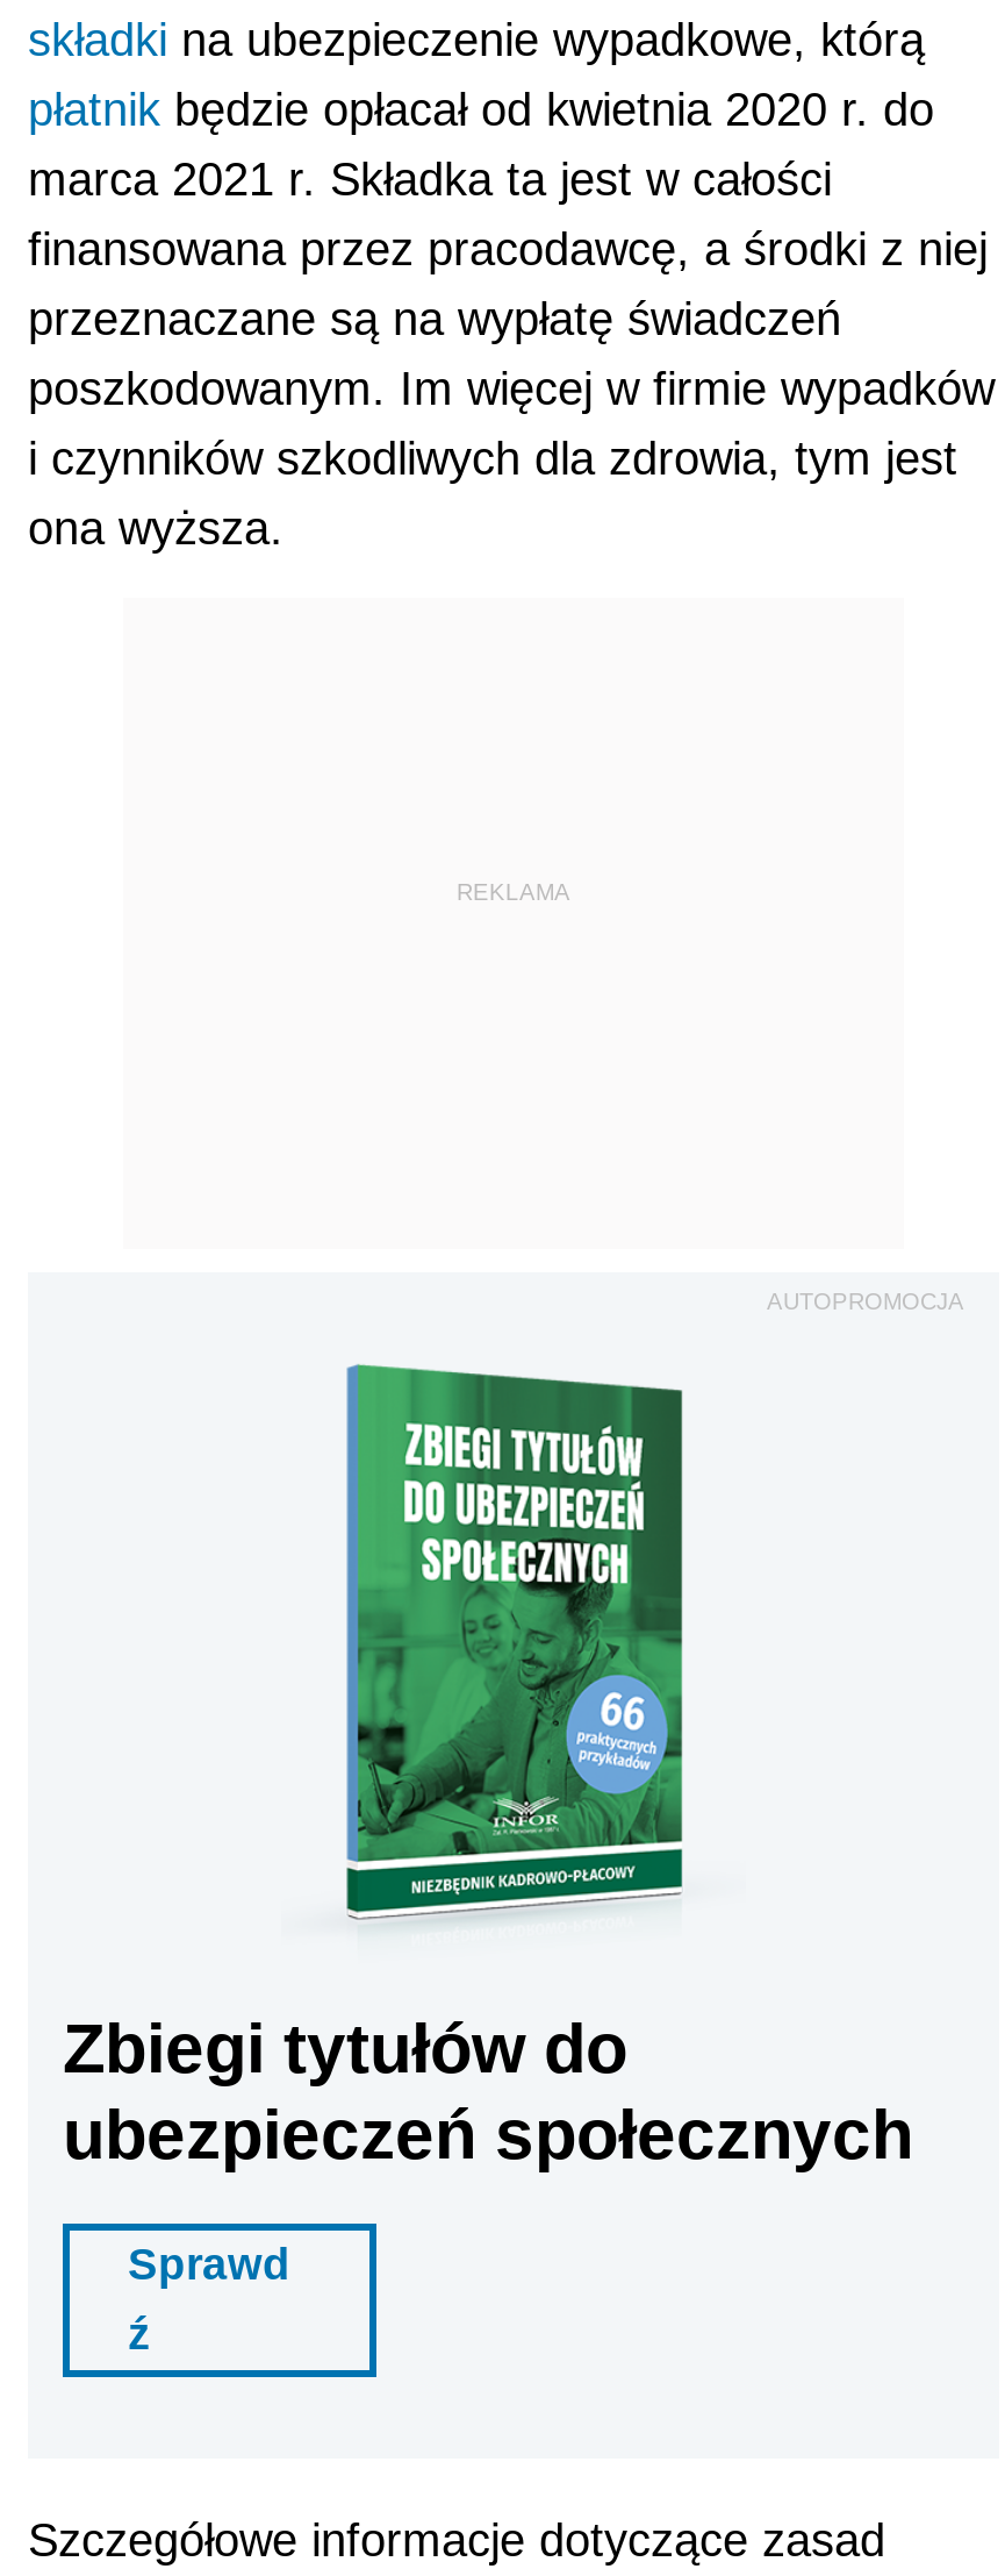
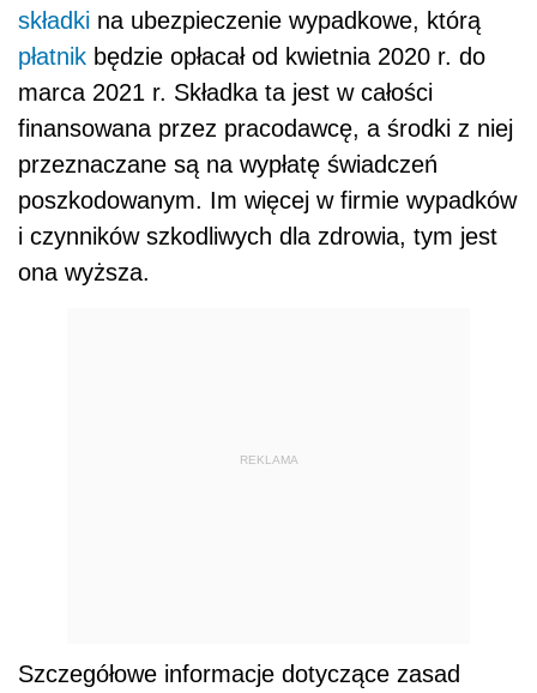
[767,1288,964,1314] AUTOPROMOCJA -> none
[63,1363,913,2358] [image] | Zbiegi tytułów do | ubezpieczeń społecznych | Sprawd | ź -> none

